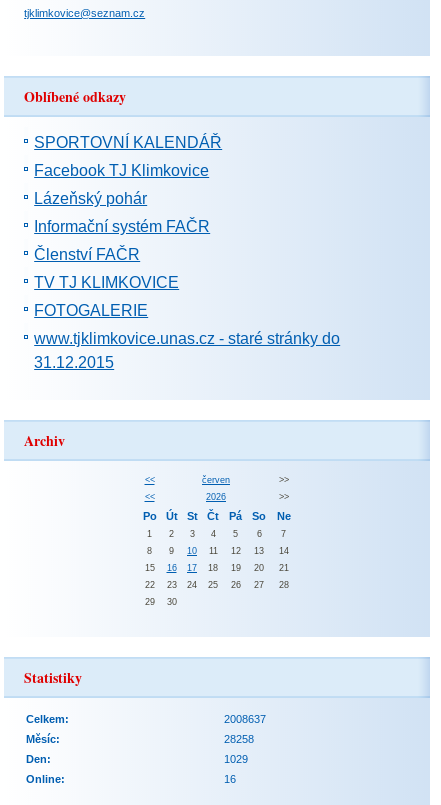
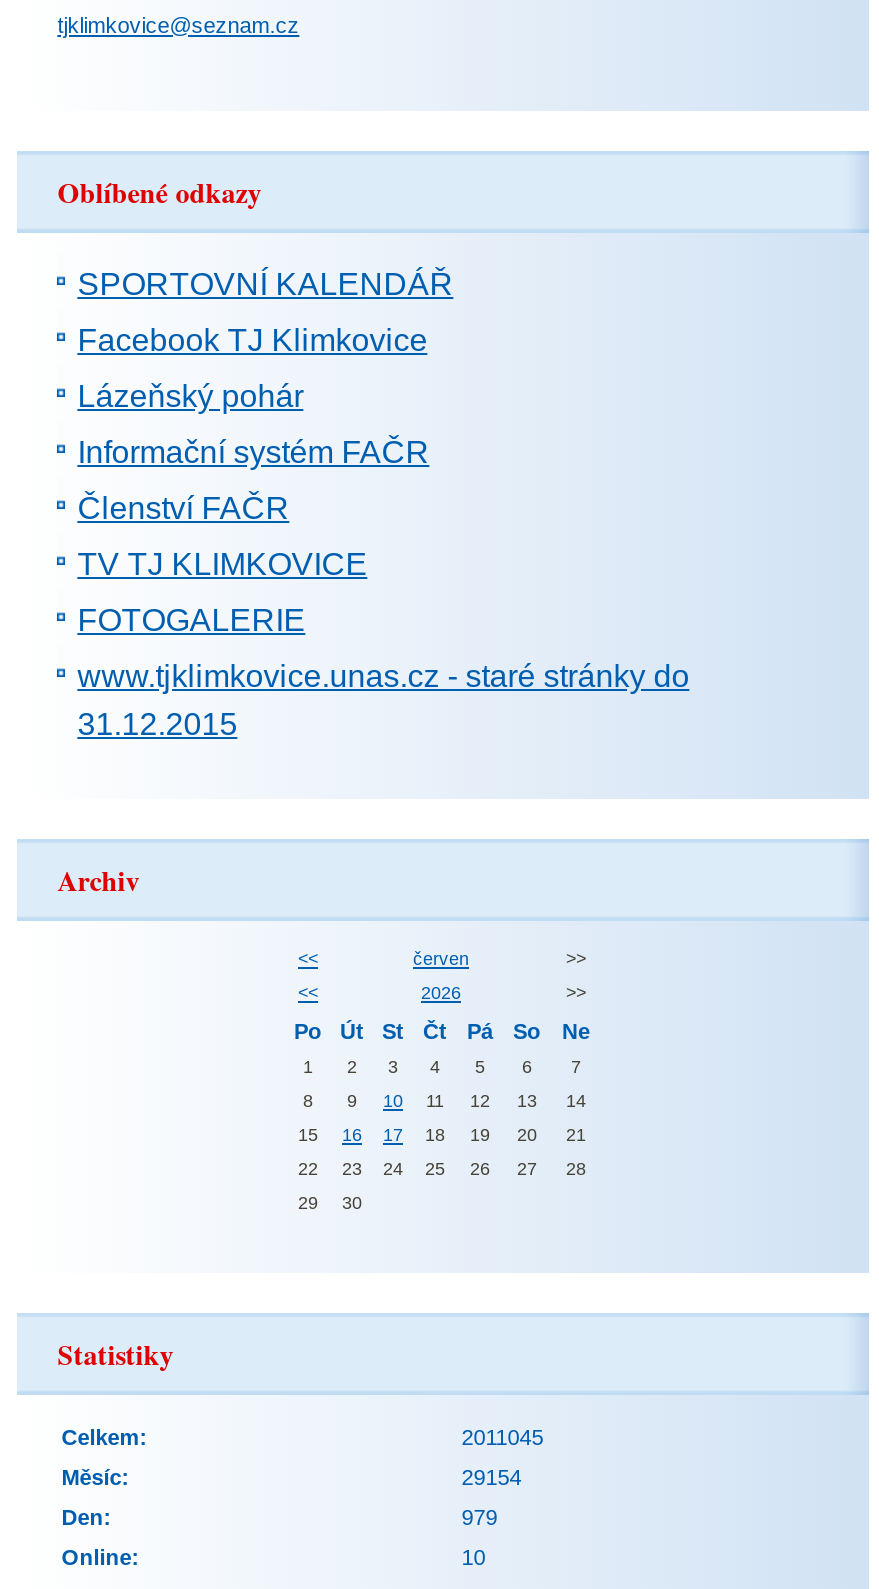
[224,713,266,725] 2008637 -> [461,1426,543,1450] 2011045
[224,733,254,745] 28258 -> [461,1466,521,1490] 29154
[224,753,248,765] 1029 -> [461,1506,497,1530] 979
[224,773,236,785] 16 -> [461,1546,485,1570] 10

